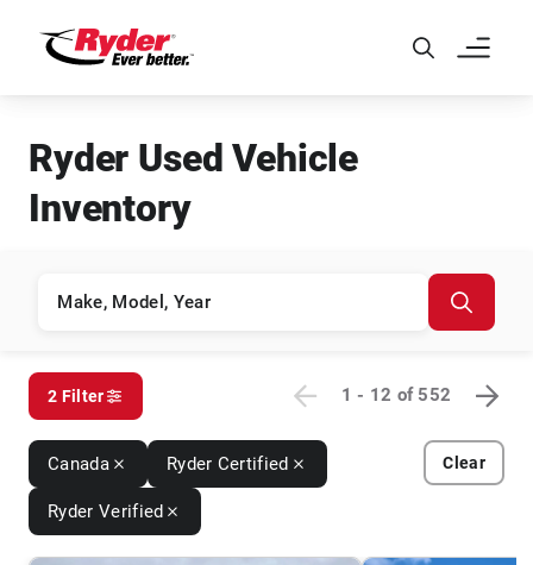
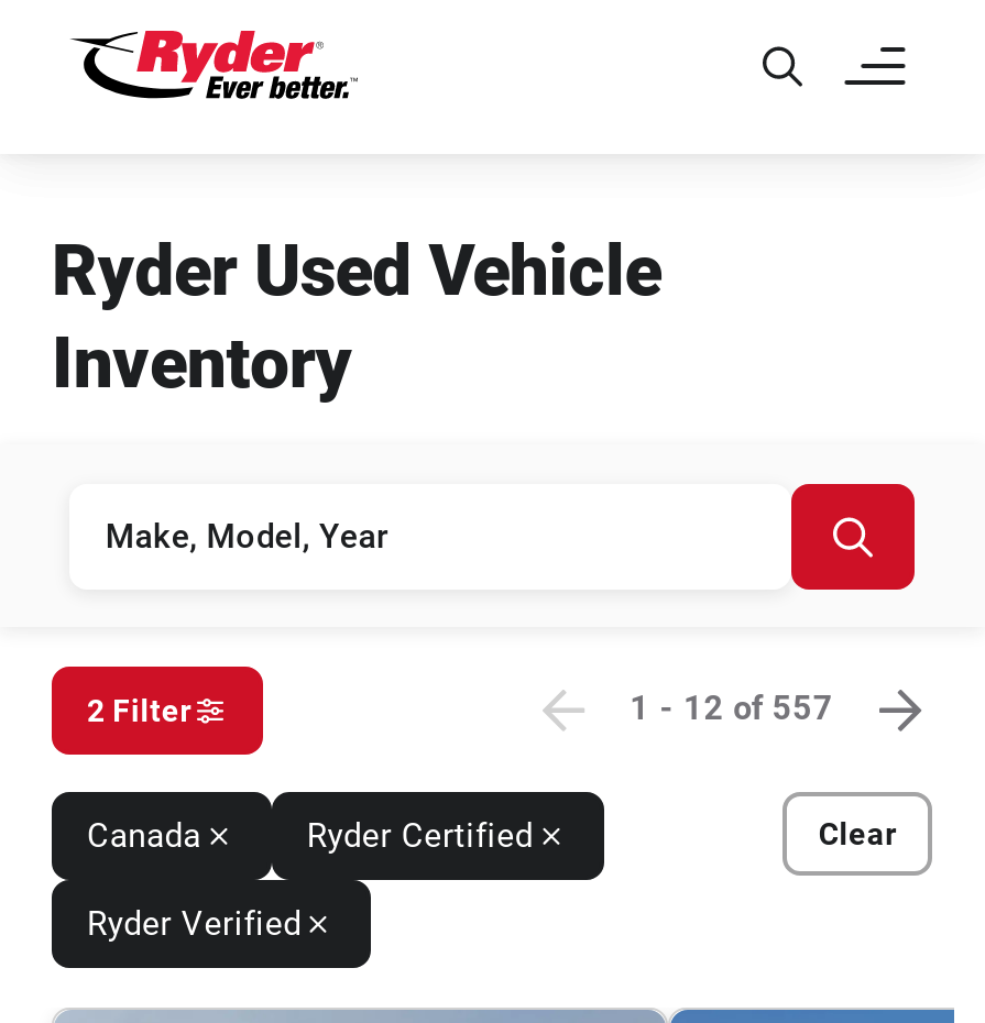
[341,385,451,406] 1 - 12 of 552 -> [630,689,834,729] 1 - 12 of 557

